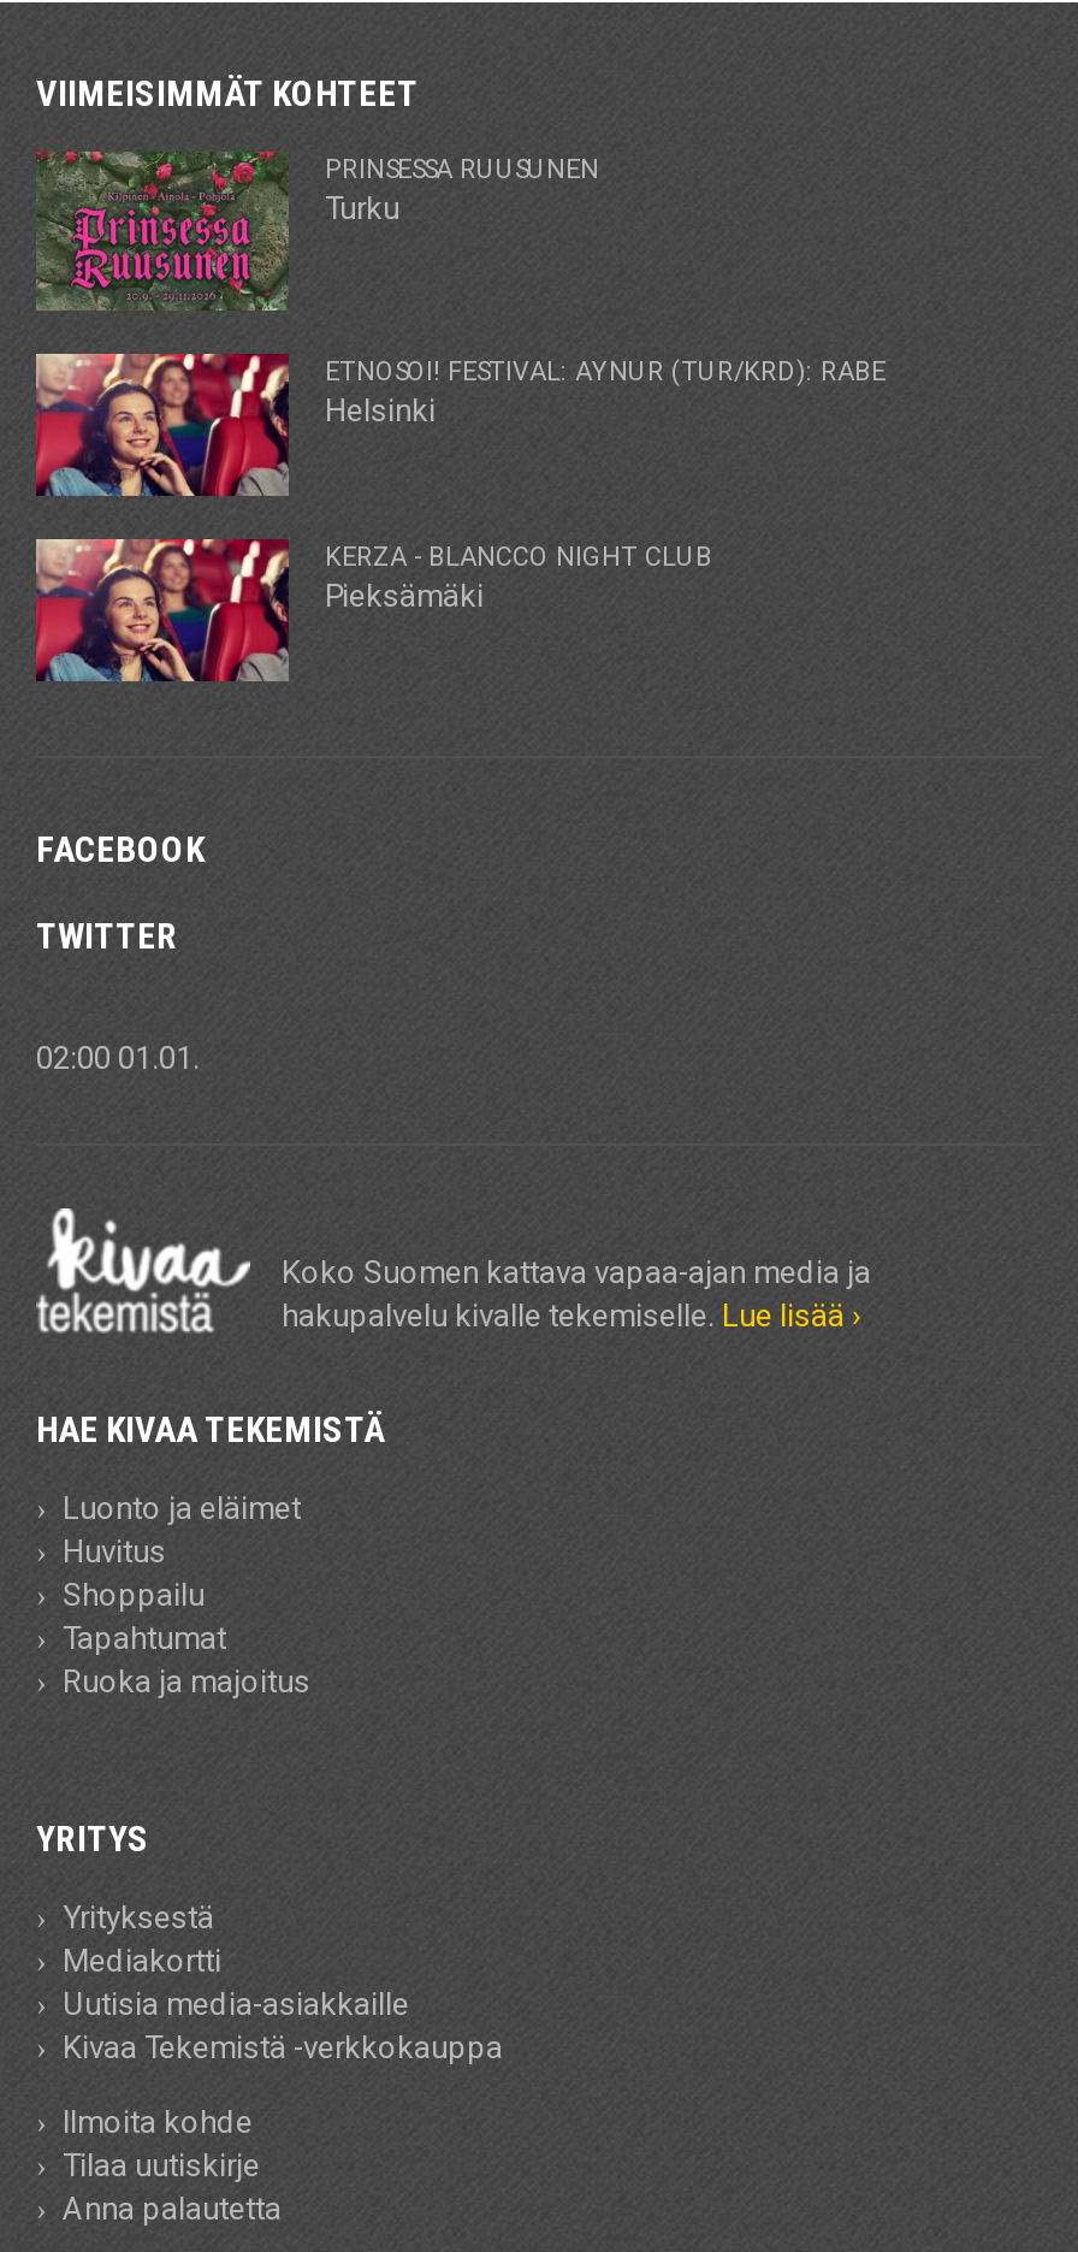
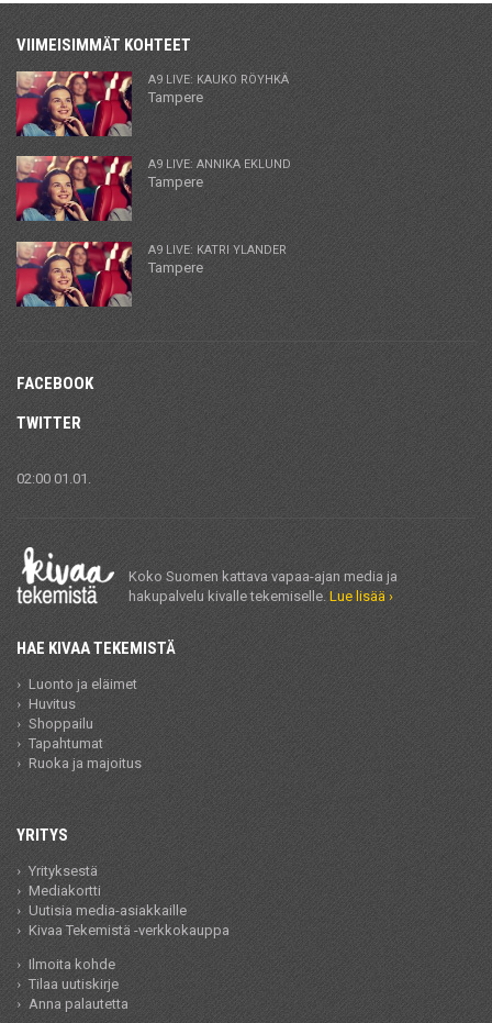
[36,149,599,311] [image] | PRINSESSA RUUSUNEN | Turku -> [15,70,289,137] [image] | A9 LIVE: KAUKO RÖYHKÄ | Tampere
[325,356,885,428] ETNOSOI! FESTIVAL: AYNUR (TUR/KRD): RABE | Helsinki -> [148,158,291,191] A9 LIVE: ANNIKA EKLUND | Tampere
[325,542,712,614] KERZA - BLANCCO NIGHT CLUB | Pieksämäki -> [148,242,287,275] A9 LIVE: KATRI YLANDER | Tampere

